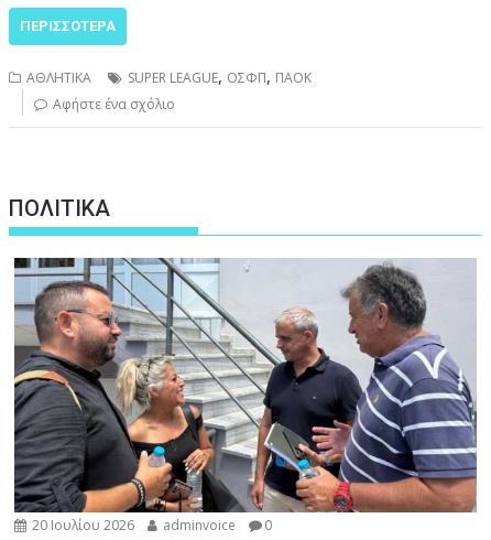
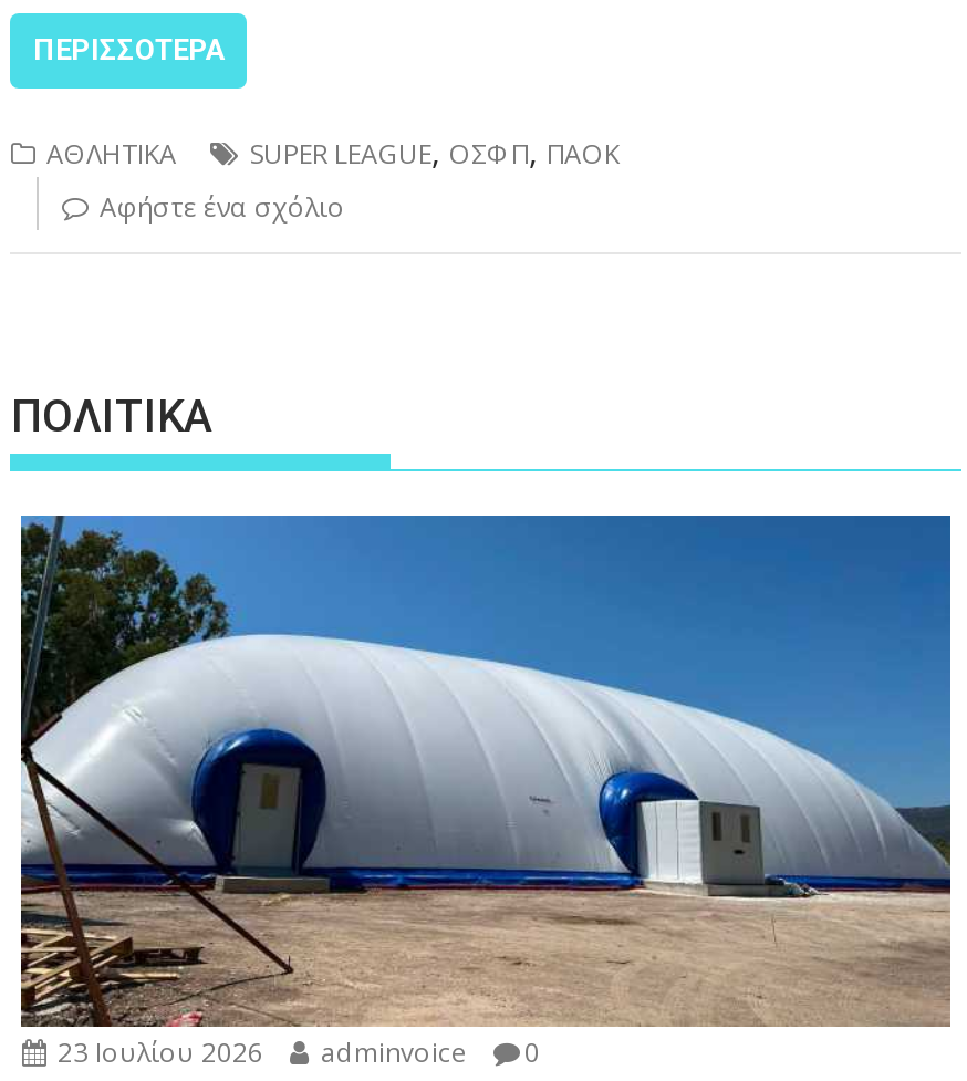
[13,257,477,535] [image] | 20 Ιουλίου 2026 adminvoice 0 -> [19,513,953,1072] [image] | 23 Ιουλίου 2026 adminvoice 0

